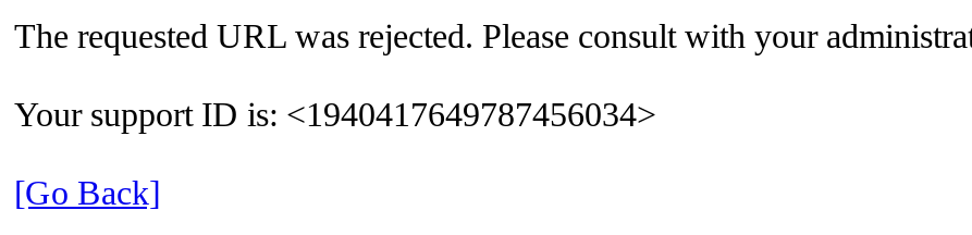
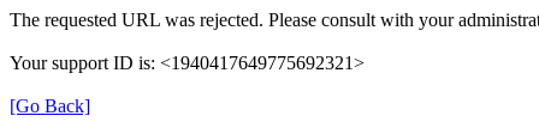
[14,96,656,133] Your support ID is: <1940417649787456034> -> [10,53,365,73] Your support ID is: <1940417649775692321>

